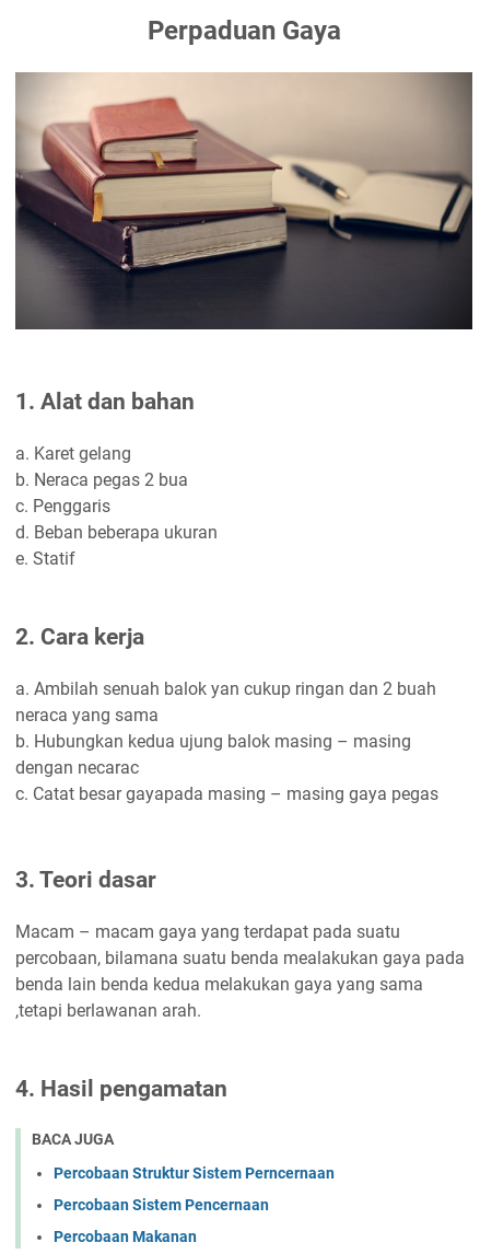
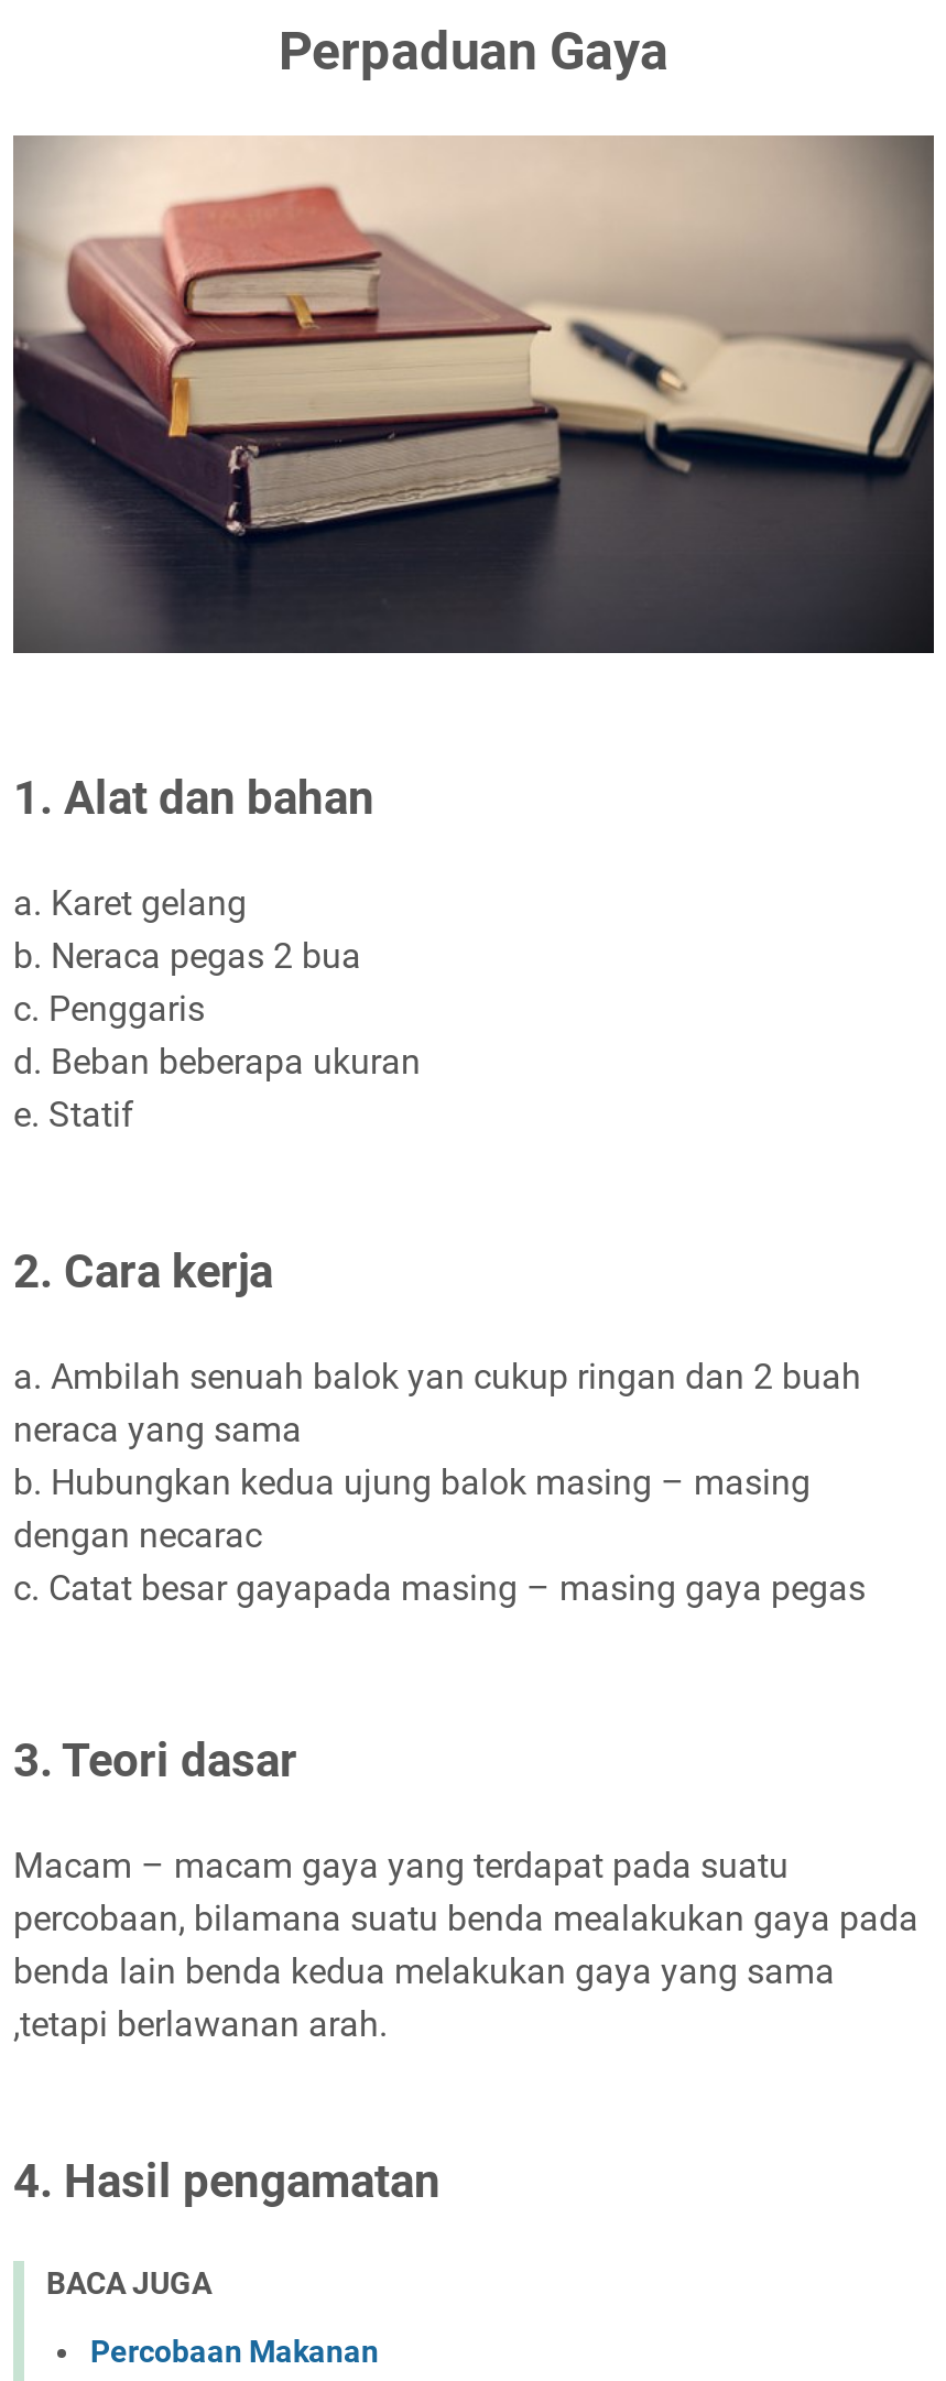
[54,1164,335,1213] Percobaan Struktur Sistem Perncernaan | Percobaan Sistem Pencernaan -> none

